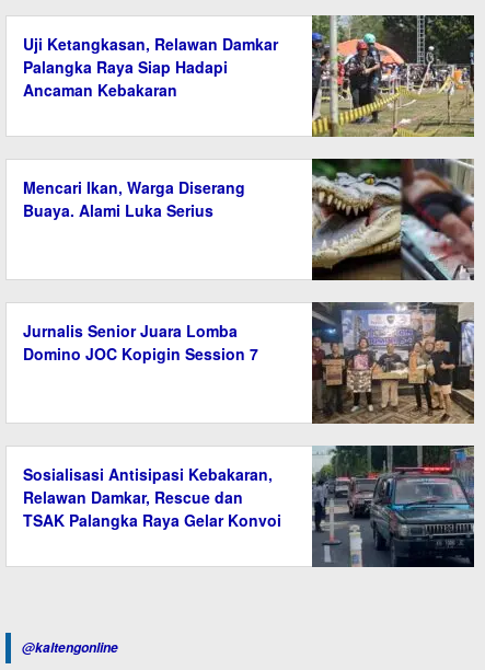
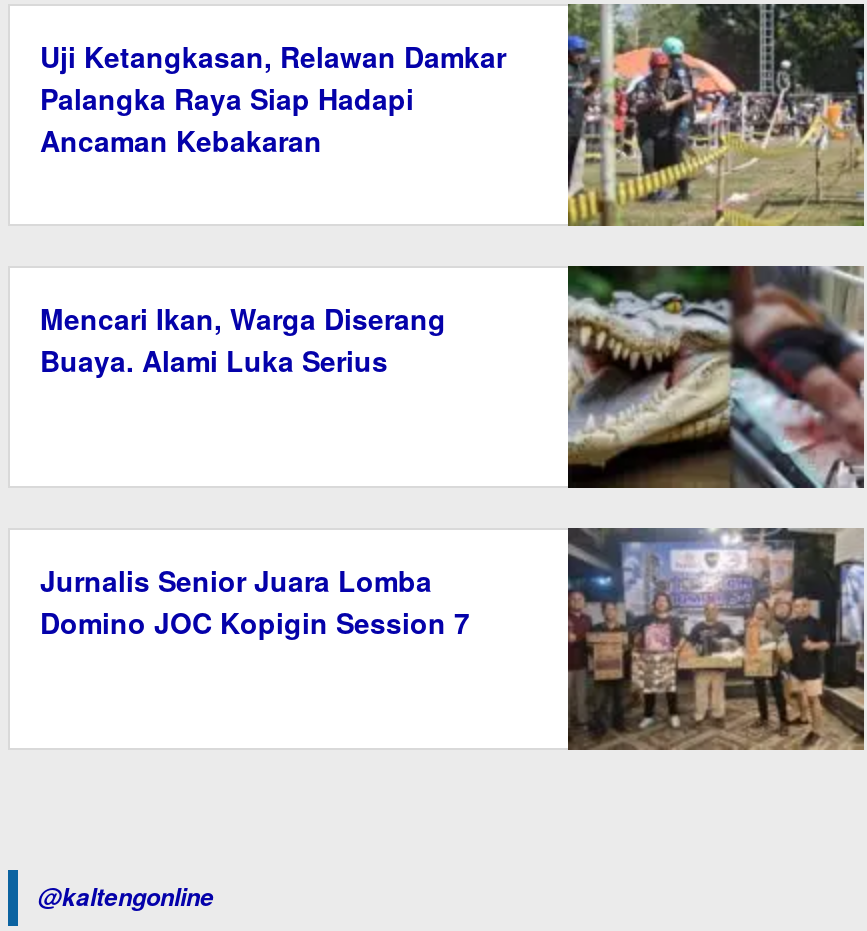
[23,446,475,568] [image] | Sosialisasi Antisipasi Kebakaran, | Relawan Damkar, Rescue dan | TSAK Palangka Raya Gelar Konvoi -> none

